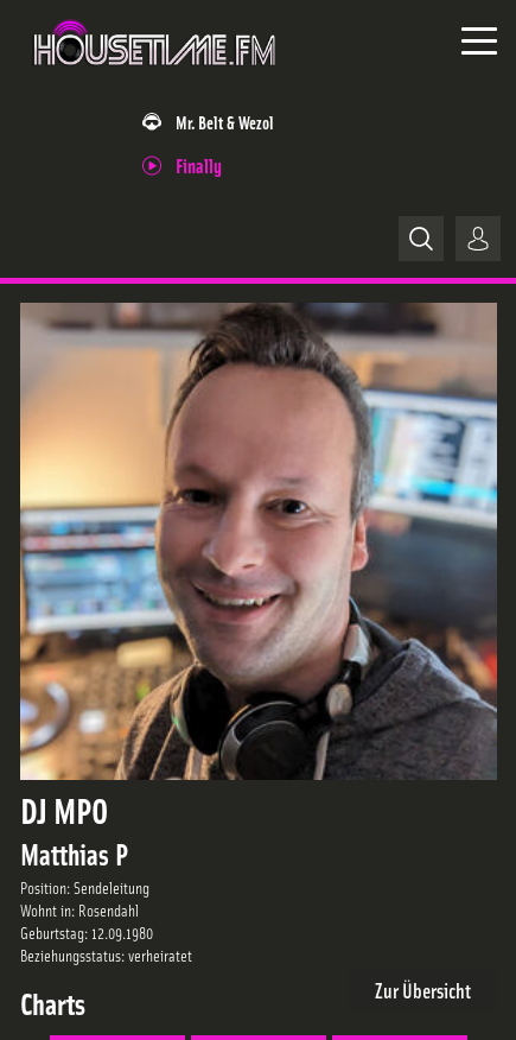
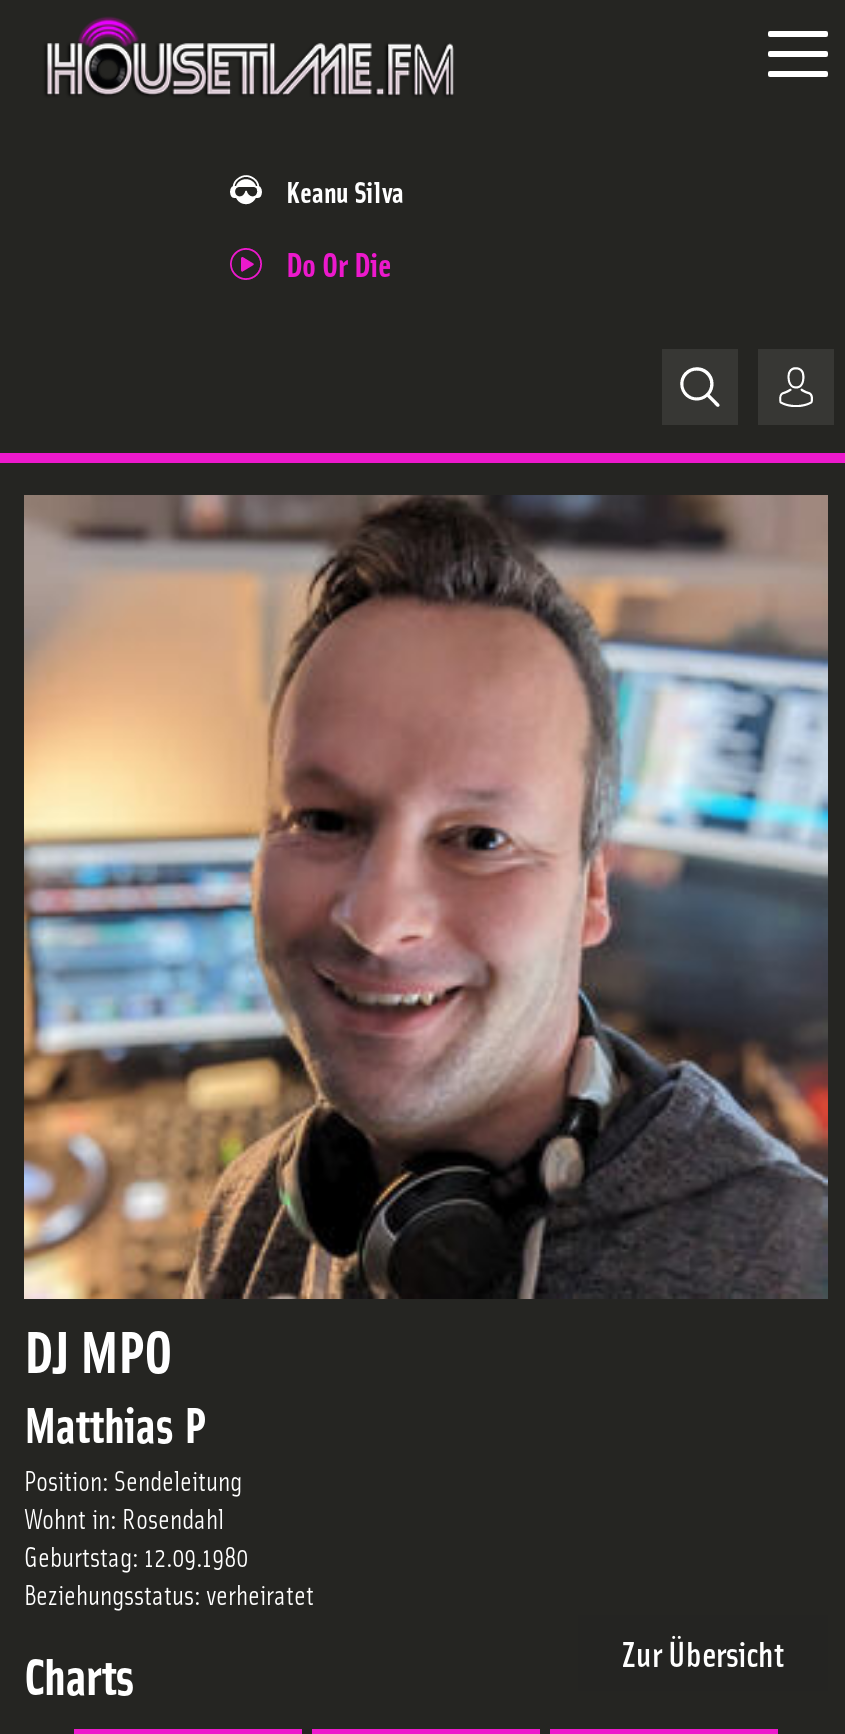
[176,110,274,133] Mr. Belt & Wezol -> [286,171,404,209] Keanu Silva
[176,152,222,177] Finally -> [286,240,392,282] Do Or Die

